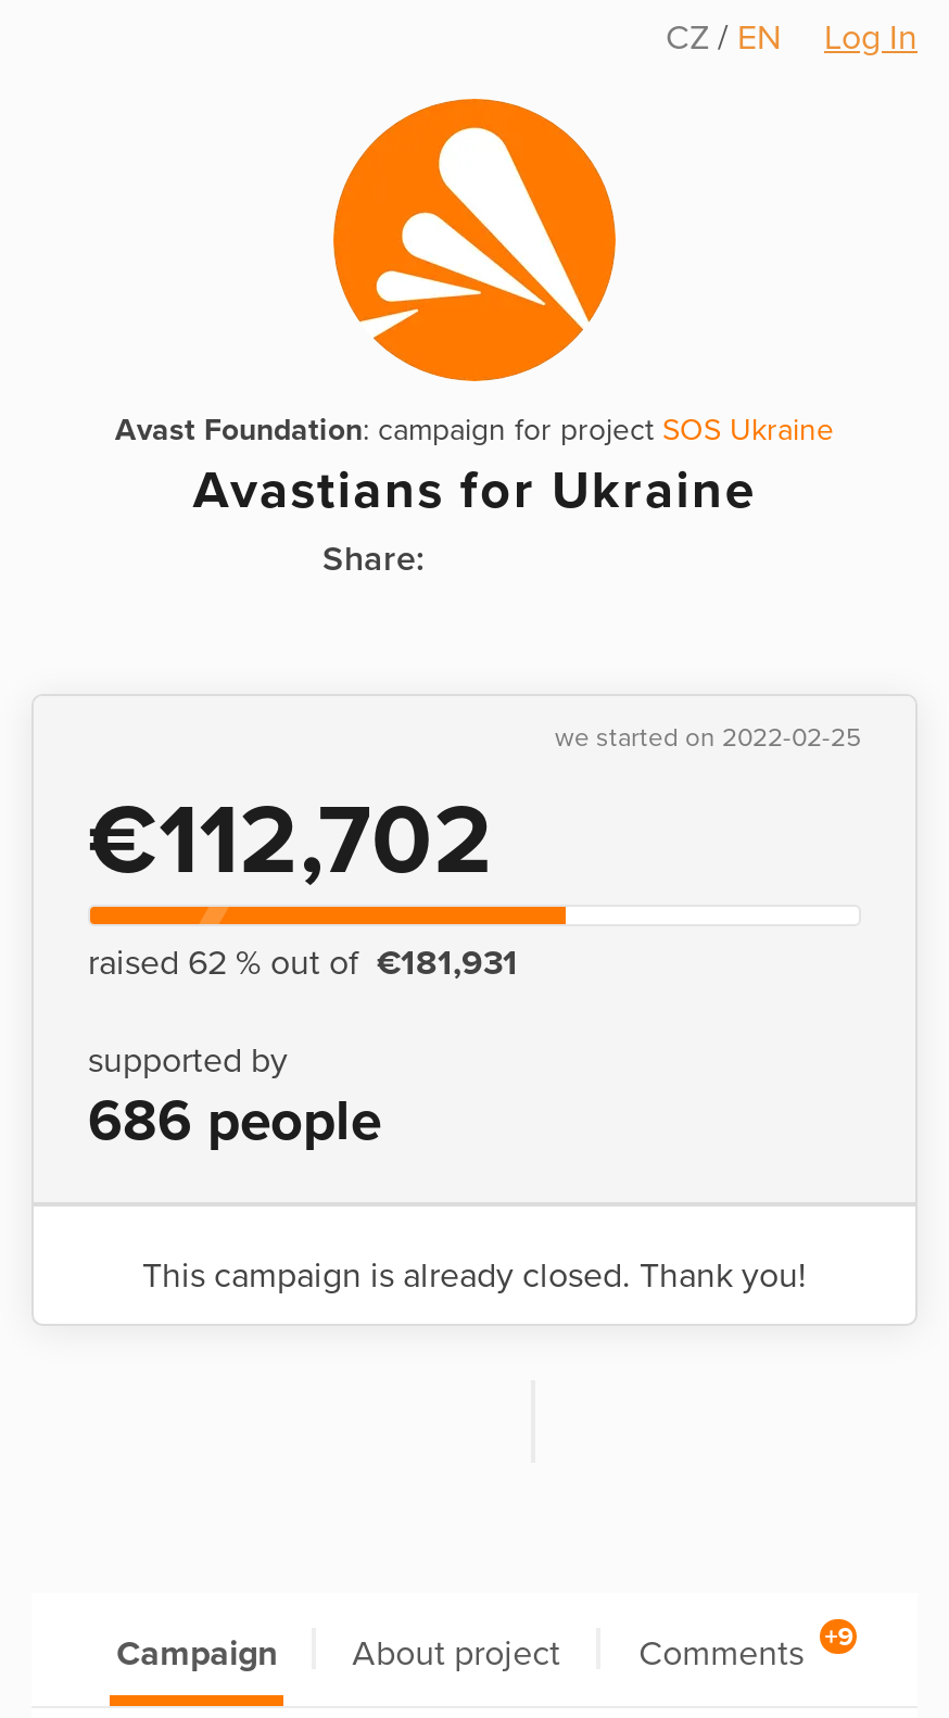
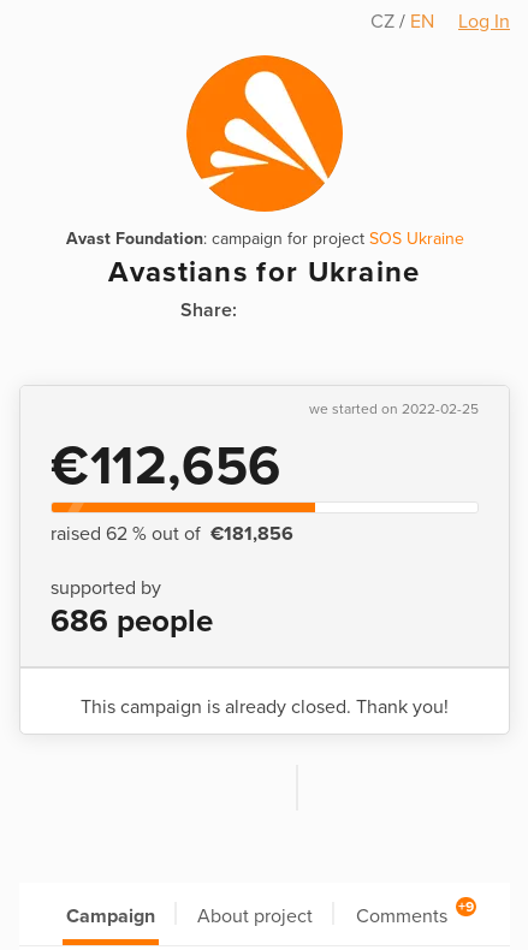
[88,783,494,900] €112,702 -> [51,434,281,499] €112,656
[88,941,518,985] raised 62 % out of €181,931 -> [51,522,293,546] raised 62 % out of €181,856

